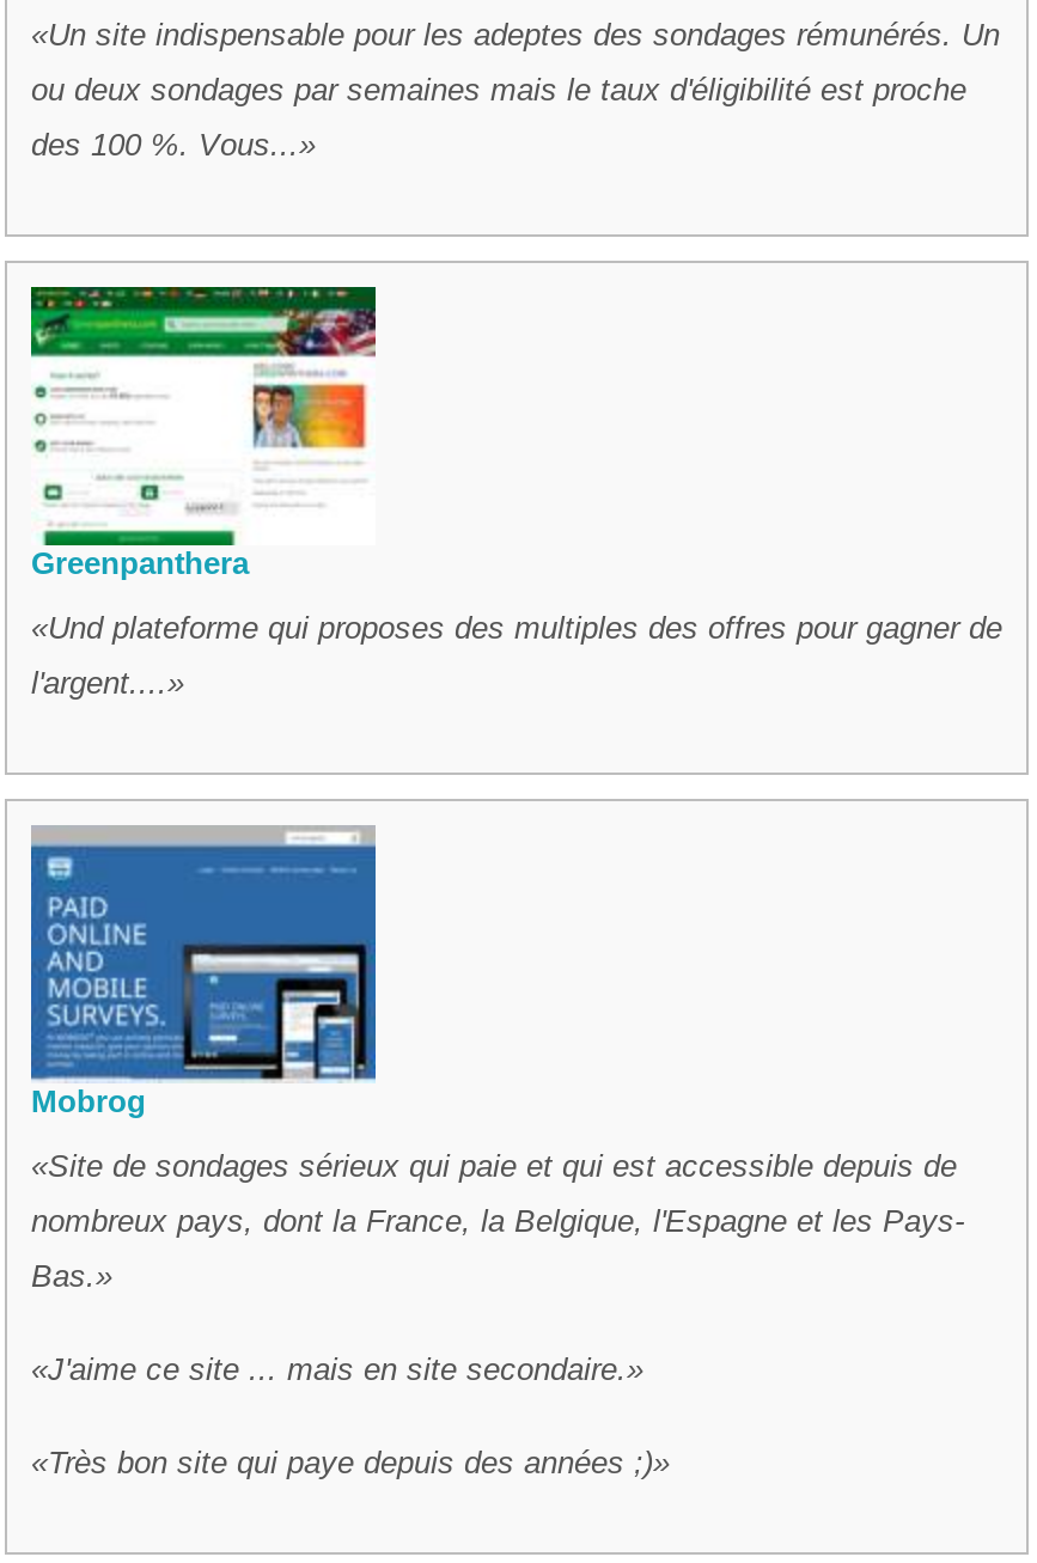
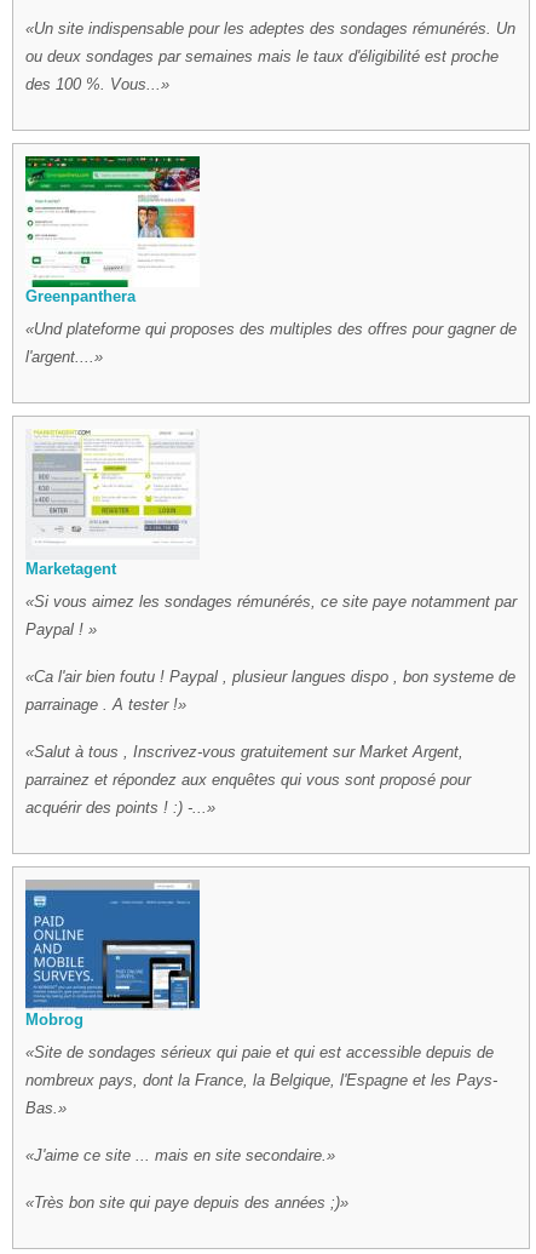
none -> [25,429,517,817] [image] | Marketagent | Si vous aimez les sondages rémunérés, ce site paye notamment par | Paypal ! | Ca l'air bien foutu ! Paypal , plusieur langues dispo , bon systeme de | parrainage . A tester ! | Salut à tous , Inscrivez-vous gratuitement sur Market Argent, | parrainez et répondez aux enquêtes qui vous sont proposé pour | acquérir des points ! :) -...

